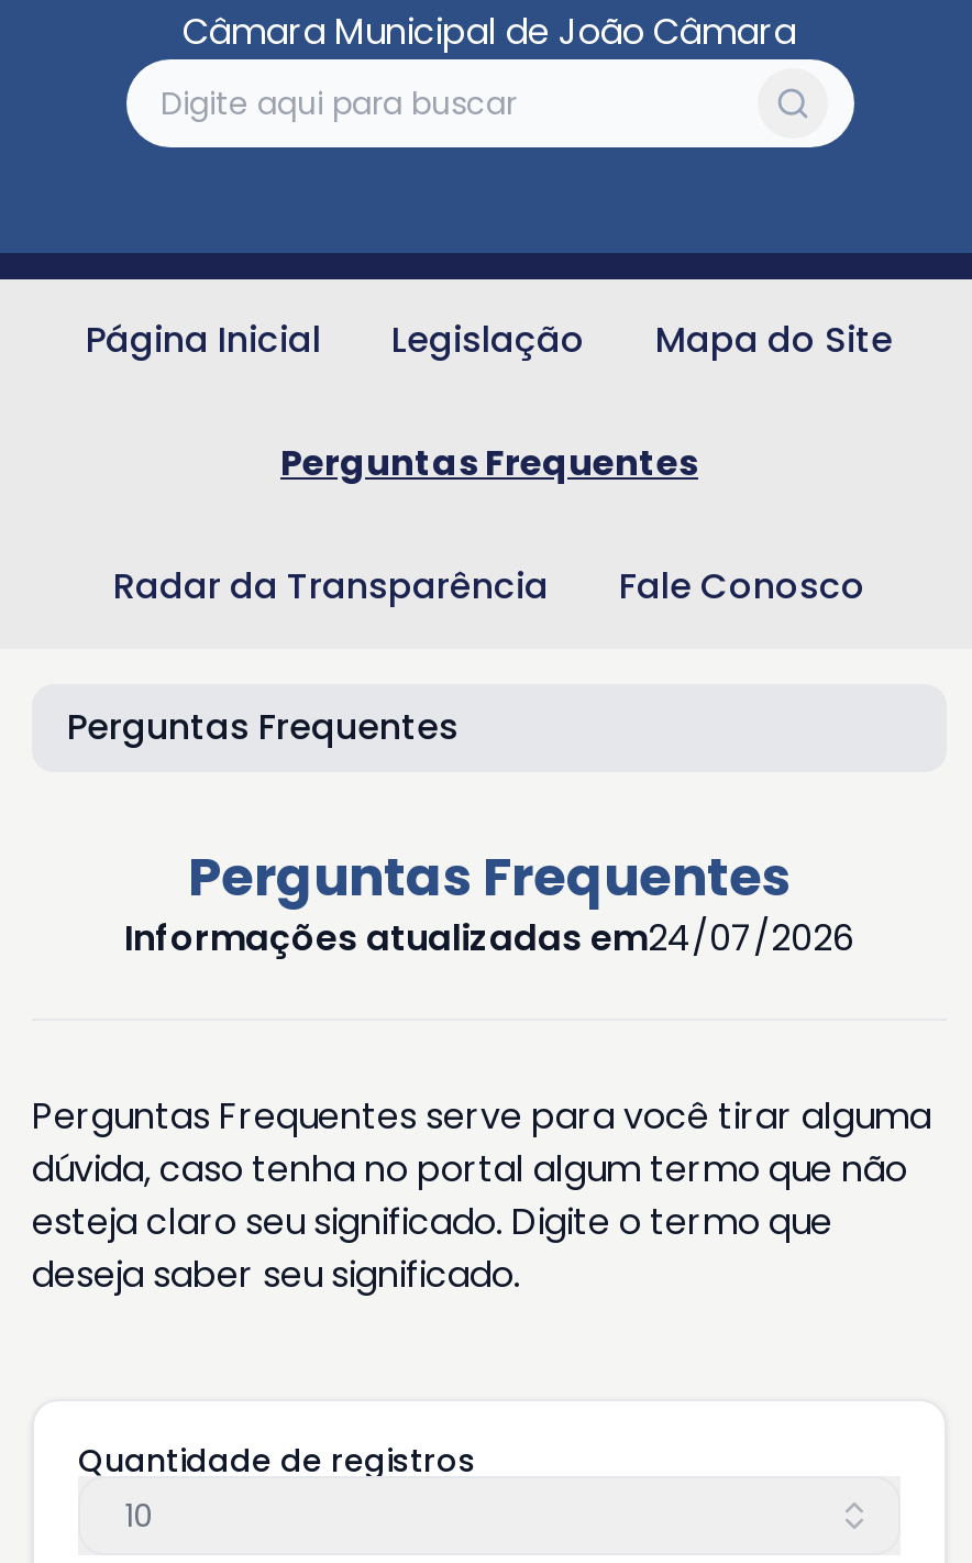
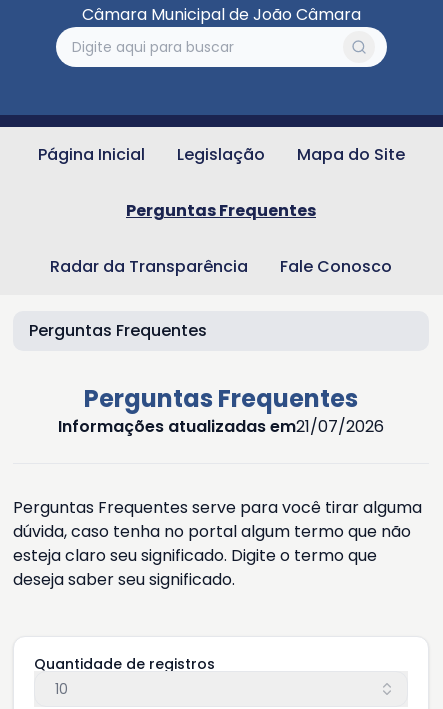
[124,913,854,964] Informações atualizadas em24/07/2026 -> [58,415,384,438] Informações atualizadas em21/07/2026

